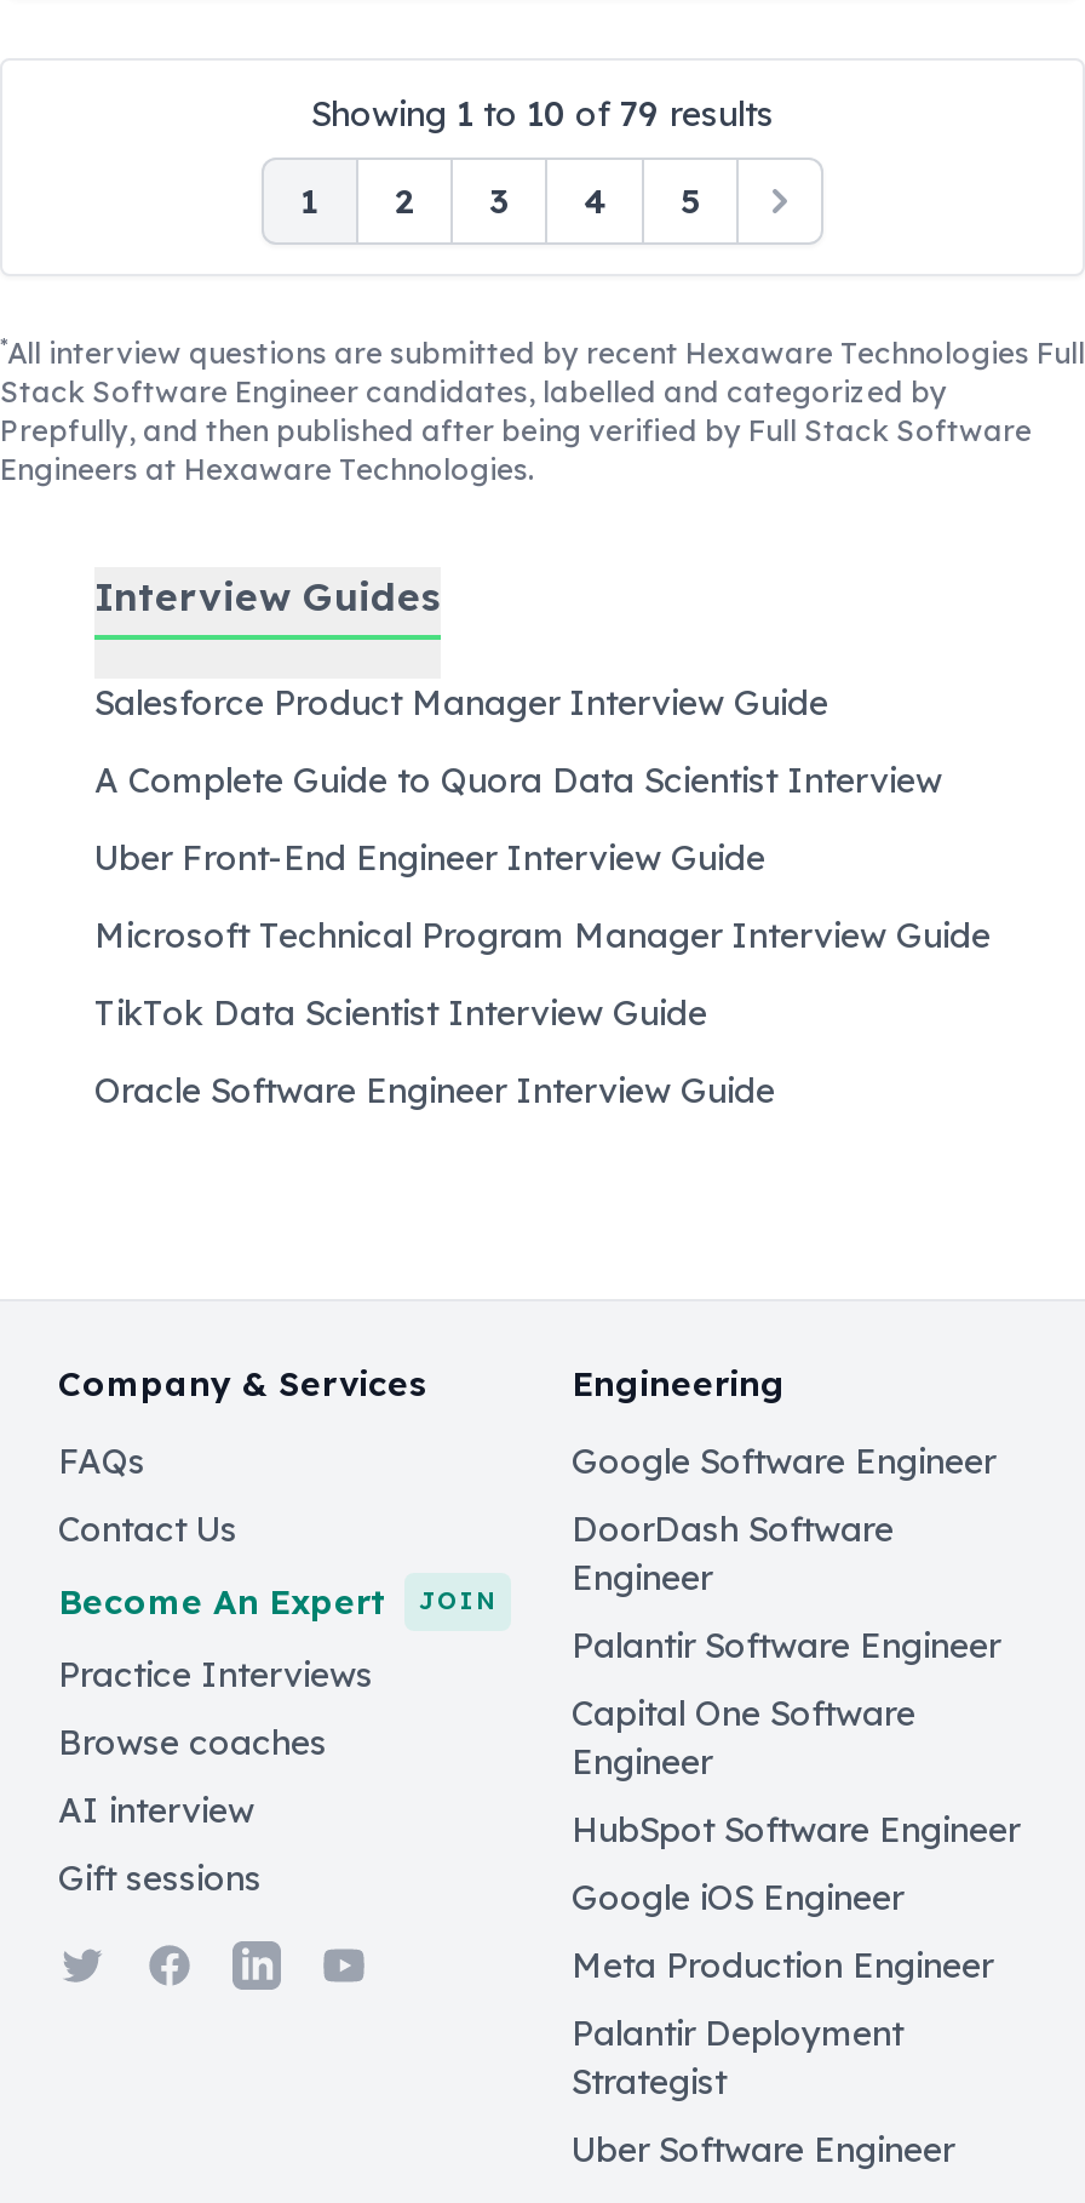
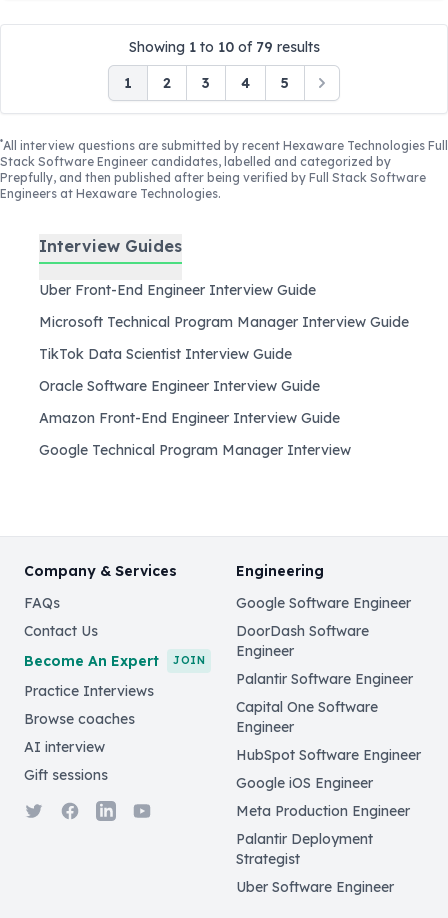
[94,681,942,802] Salesforce Product Manager Interview Guide | A Complete Guide to Quora Data Scientist Interview -> none
moved [94,836,991,1112] -> [39,281,409,395]: Uber Front-End Engineer Interview Guide | Microsoft Technical Program Manager Interview Guide | TikTok Data Scientist Interview Guide | Oracle Software Engineer Interview Guide
none -> [39,409,351,459] Amazon Front-End Engineer Interview Guide | Google Technical Program Manager Interview

